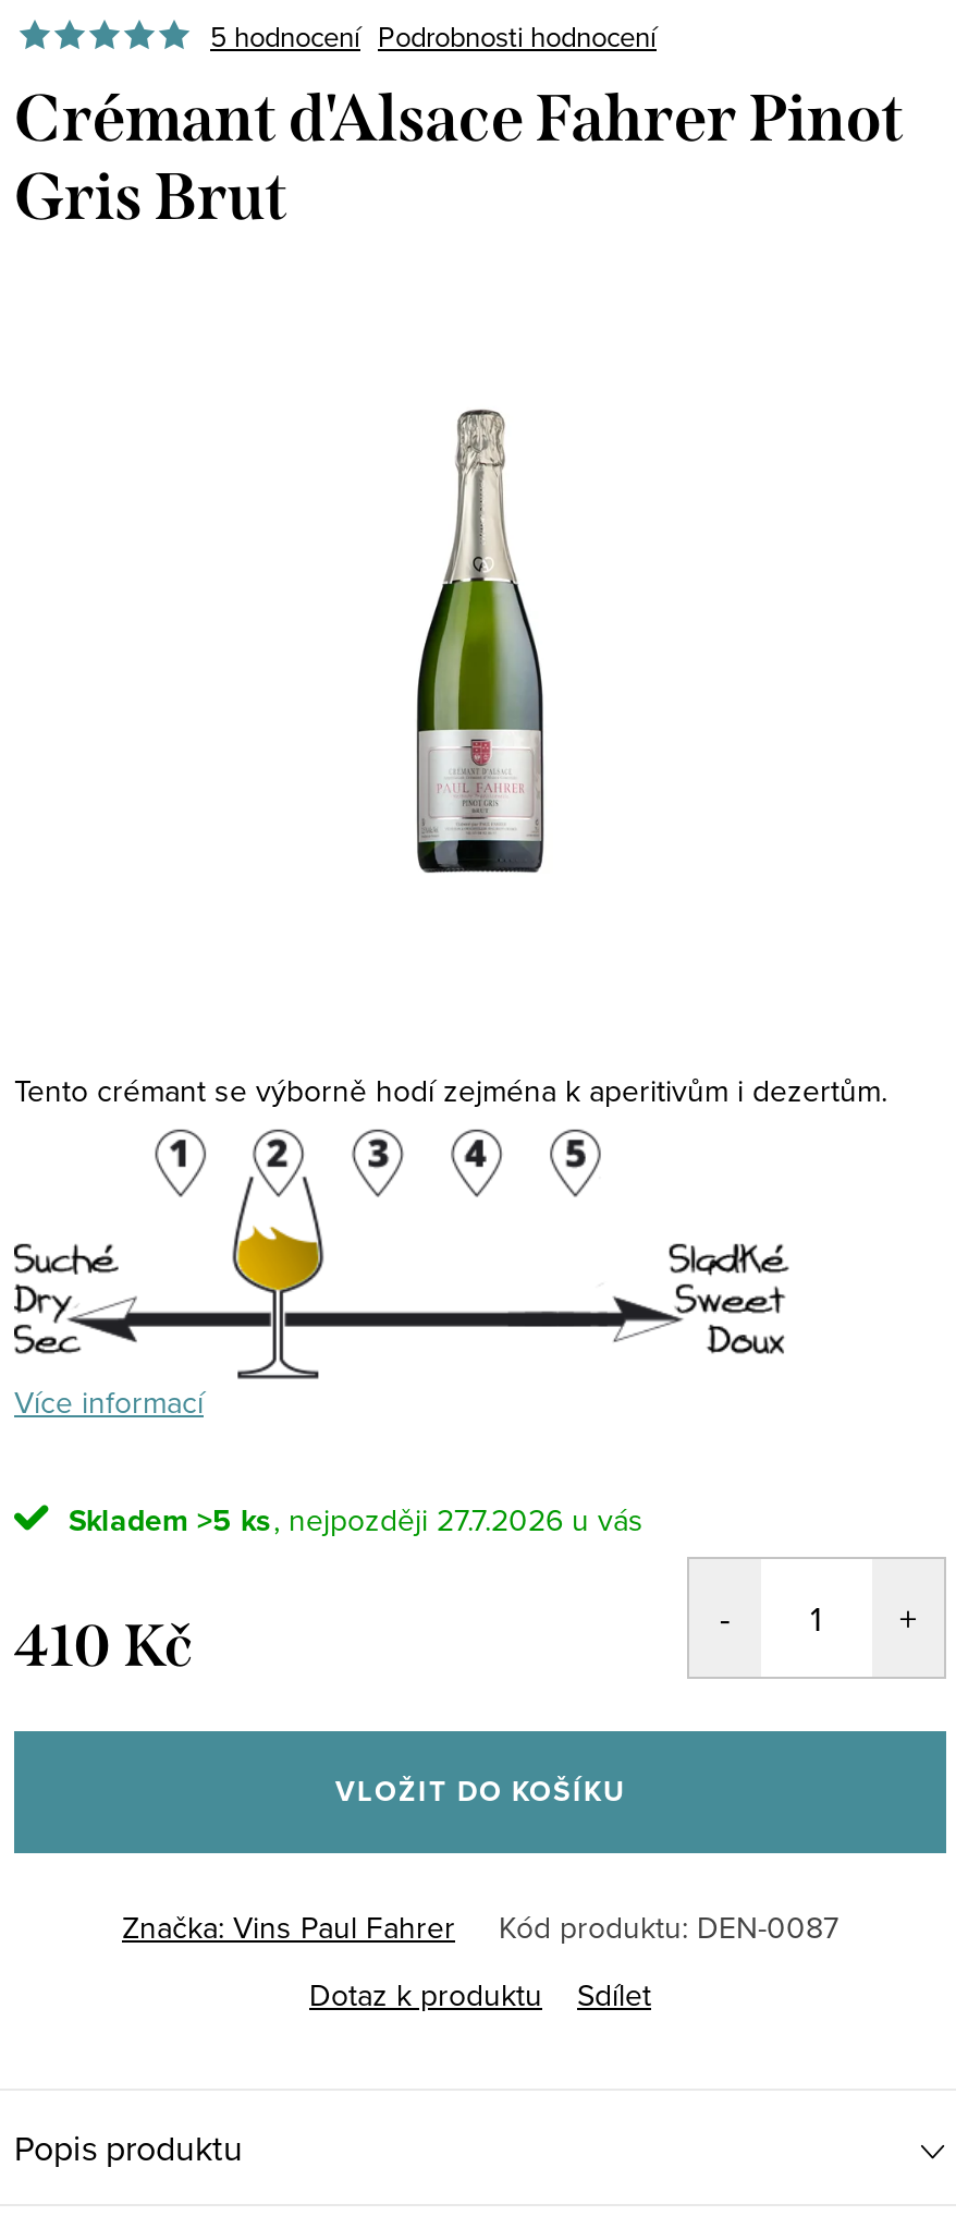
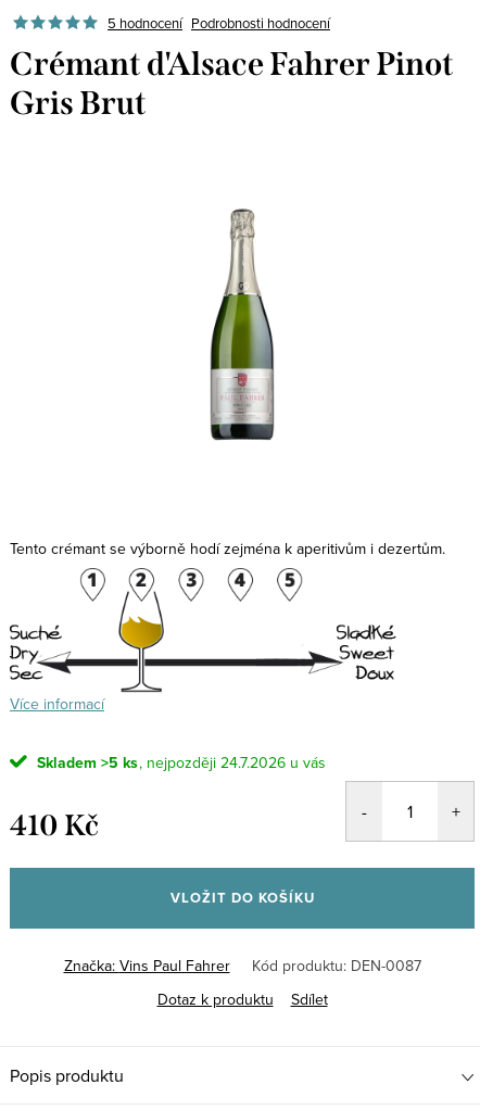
[428,1498,572,1542] 27.7.2026 -> [216,752,290,773] 24.7.2026

